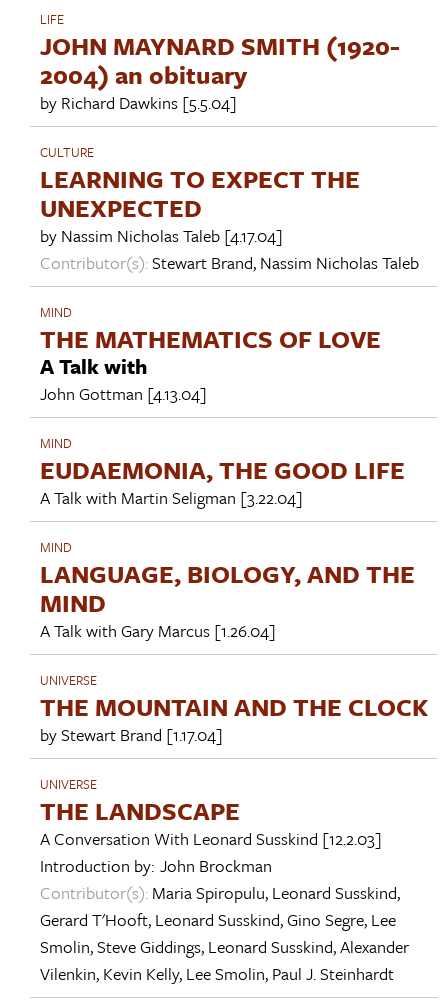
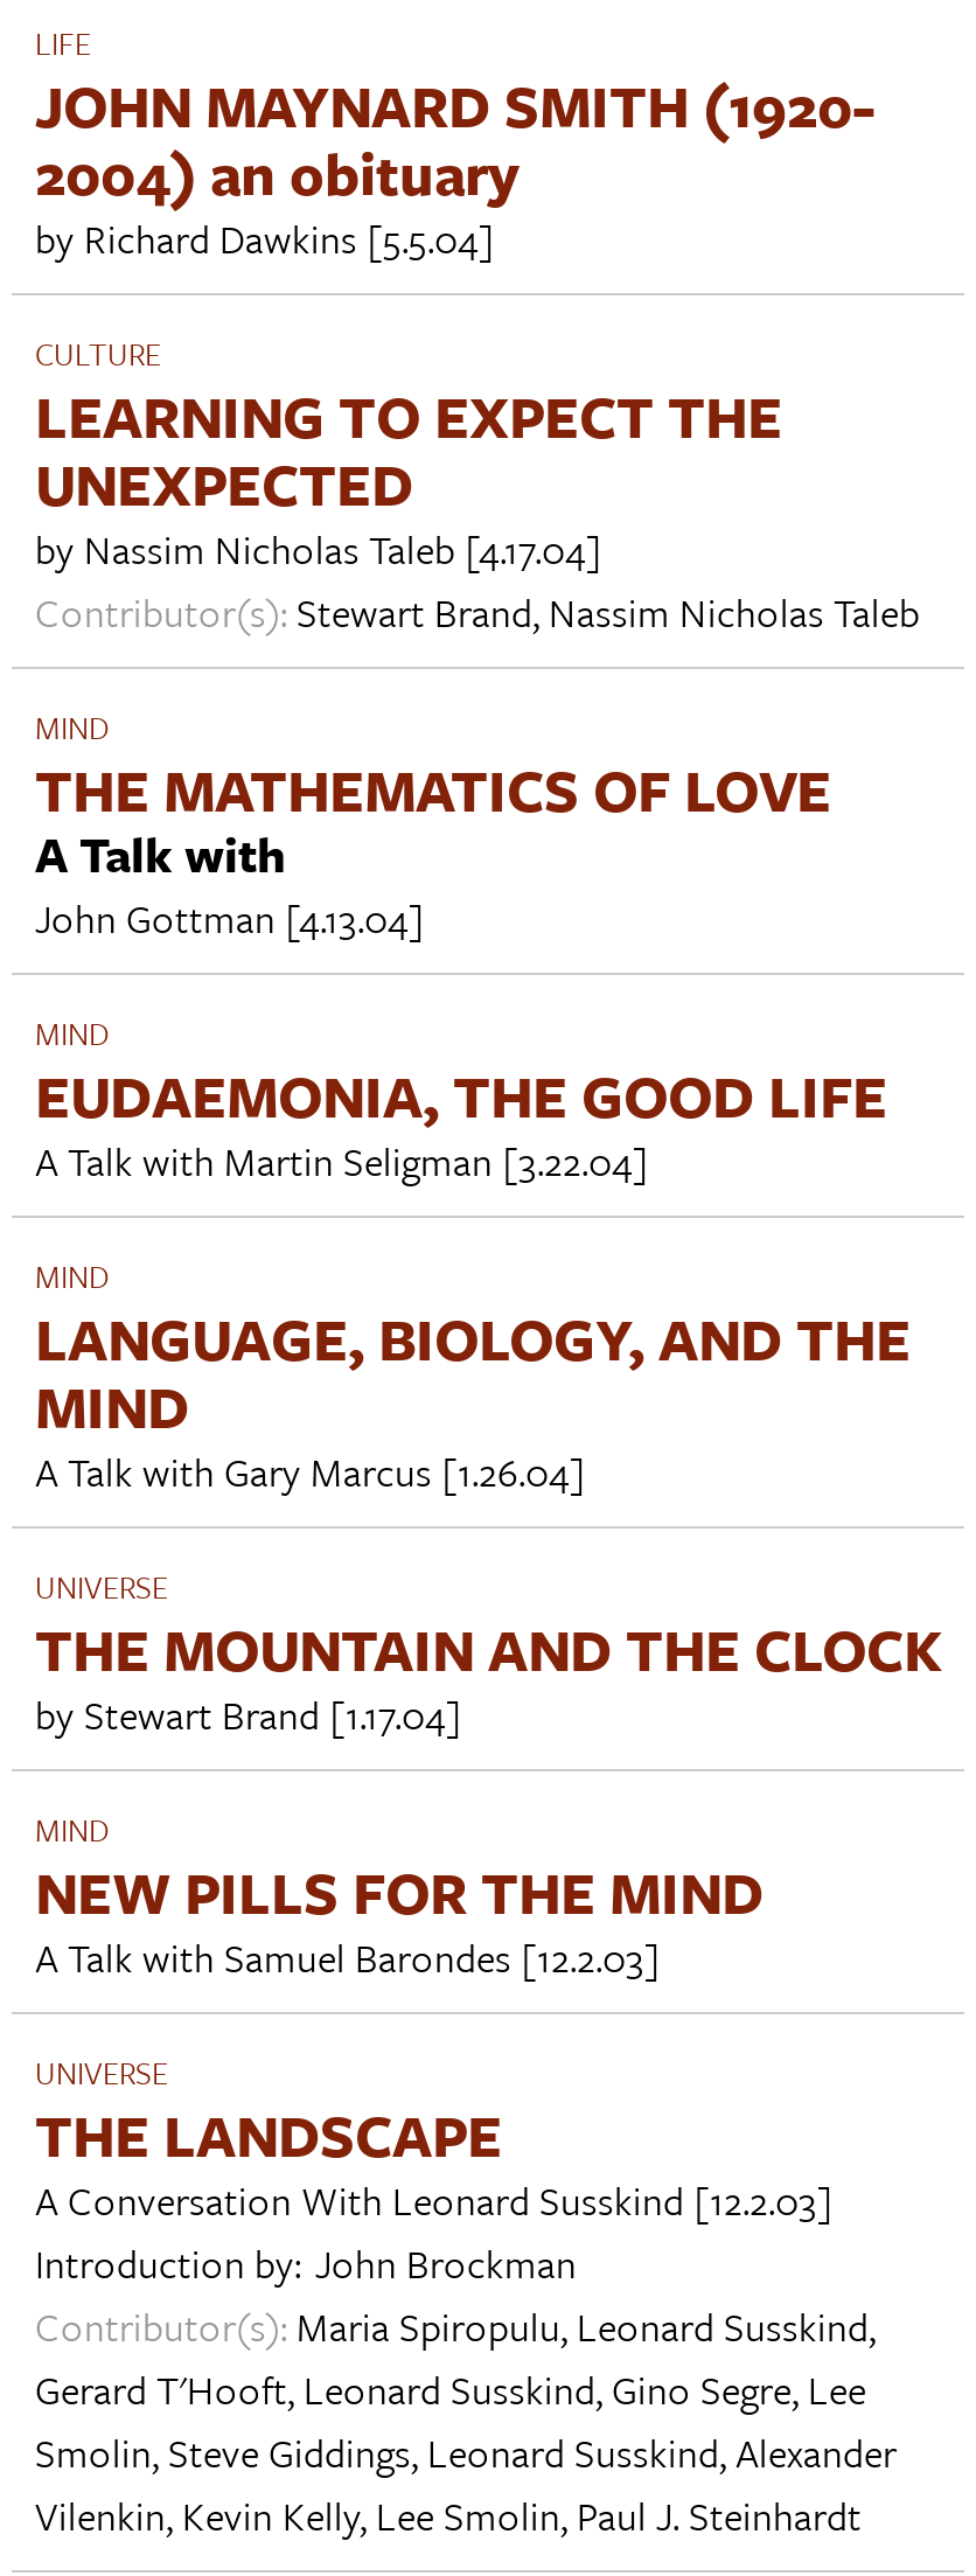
none -> [35,1806,764,1986] MIND | NEW PILLS FOR THE MIND | A Talk with Samuel Barondes [12.2.03]

